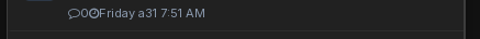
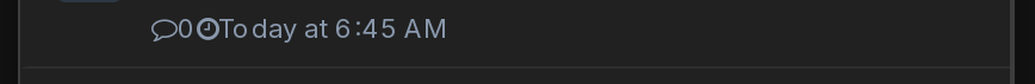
[80,5,205,21] 0 Friday a31 7:51 AM -> [178,12,447,45] 0 Today at 6:45 AM

